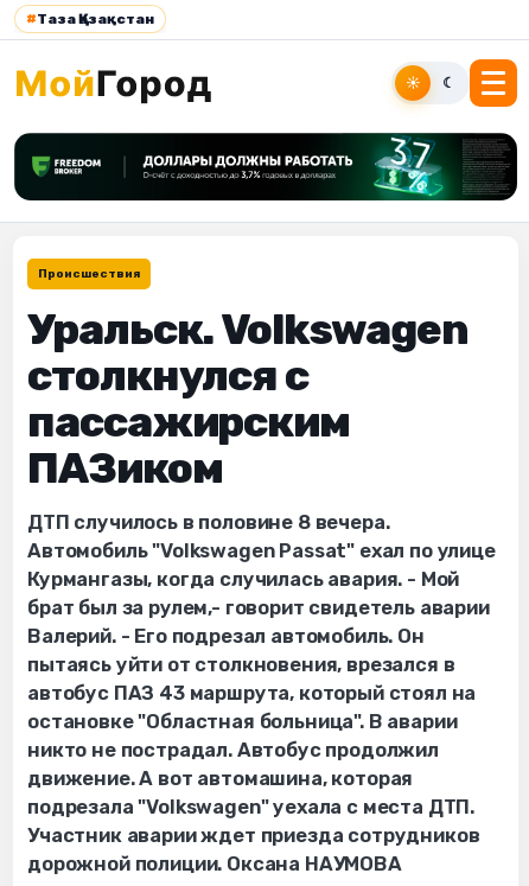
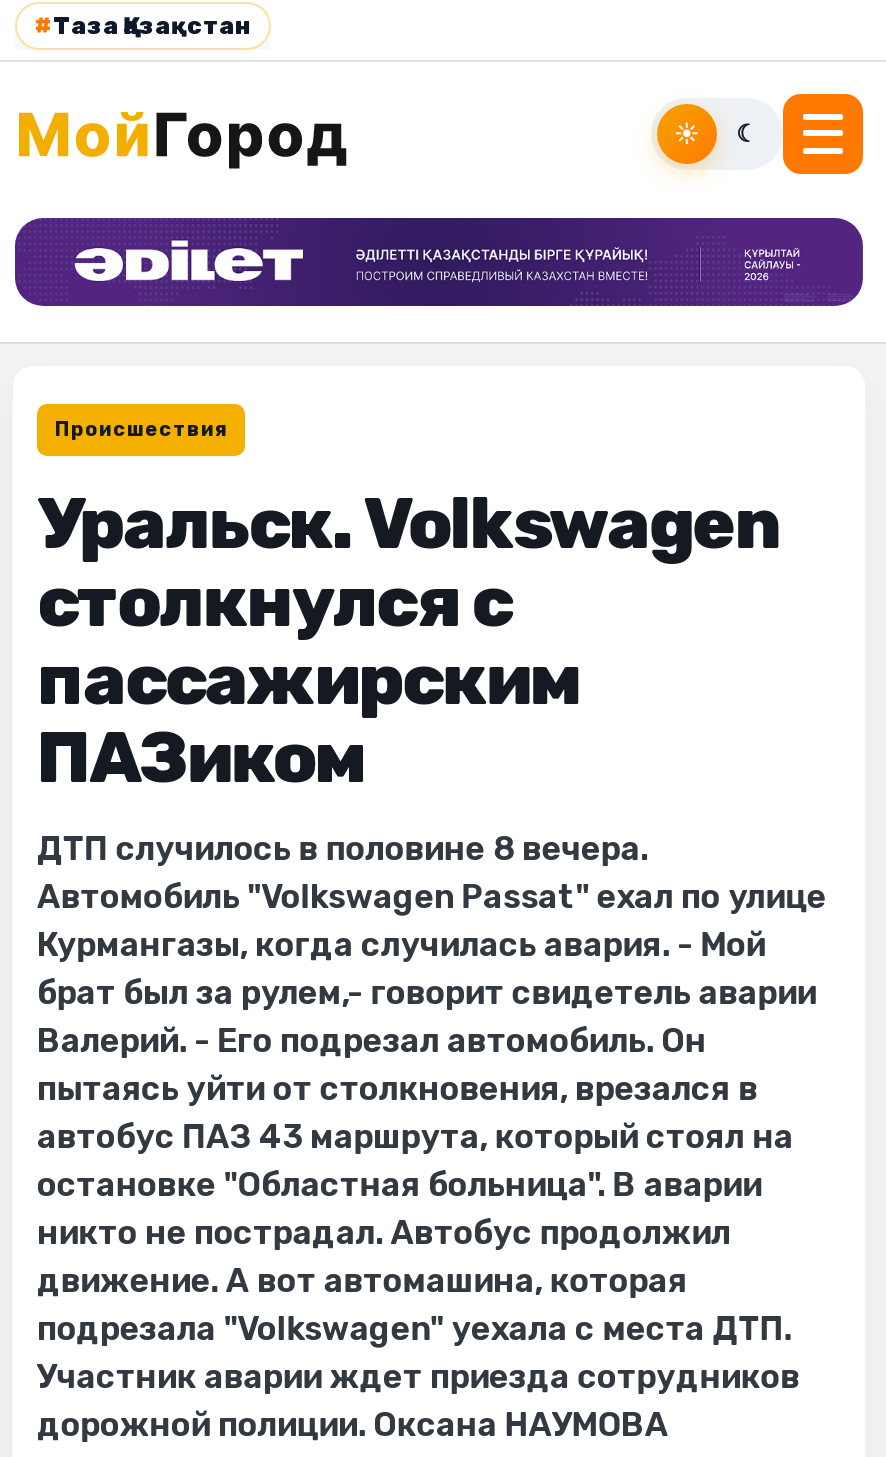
[14,133,518,202] [image] -> [15,218,865,308] [image]

